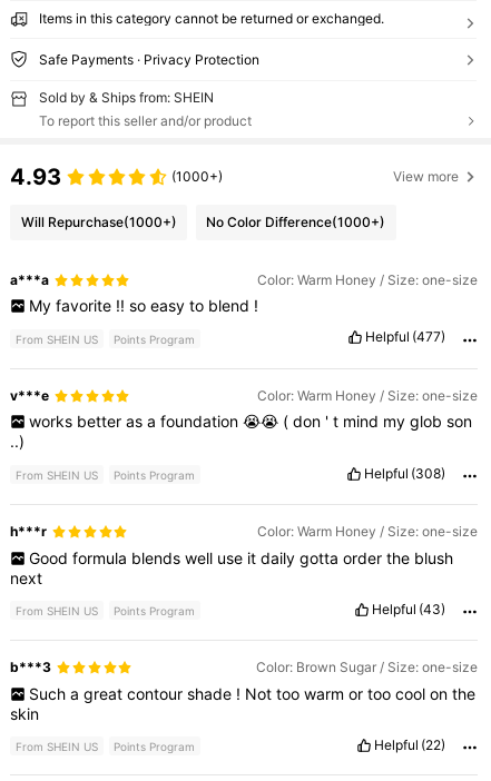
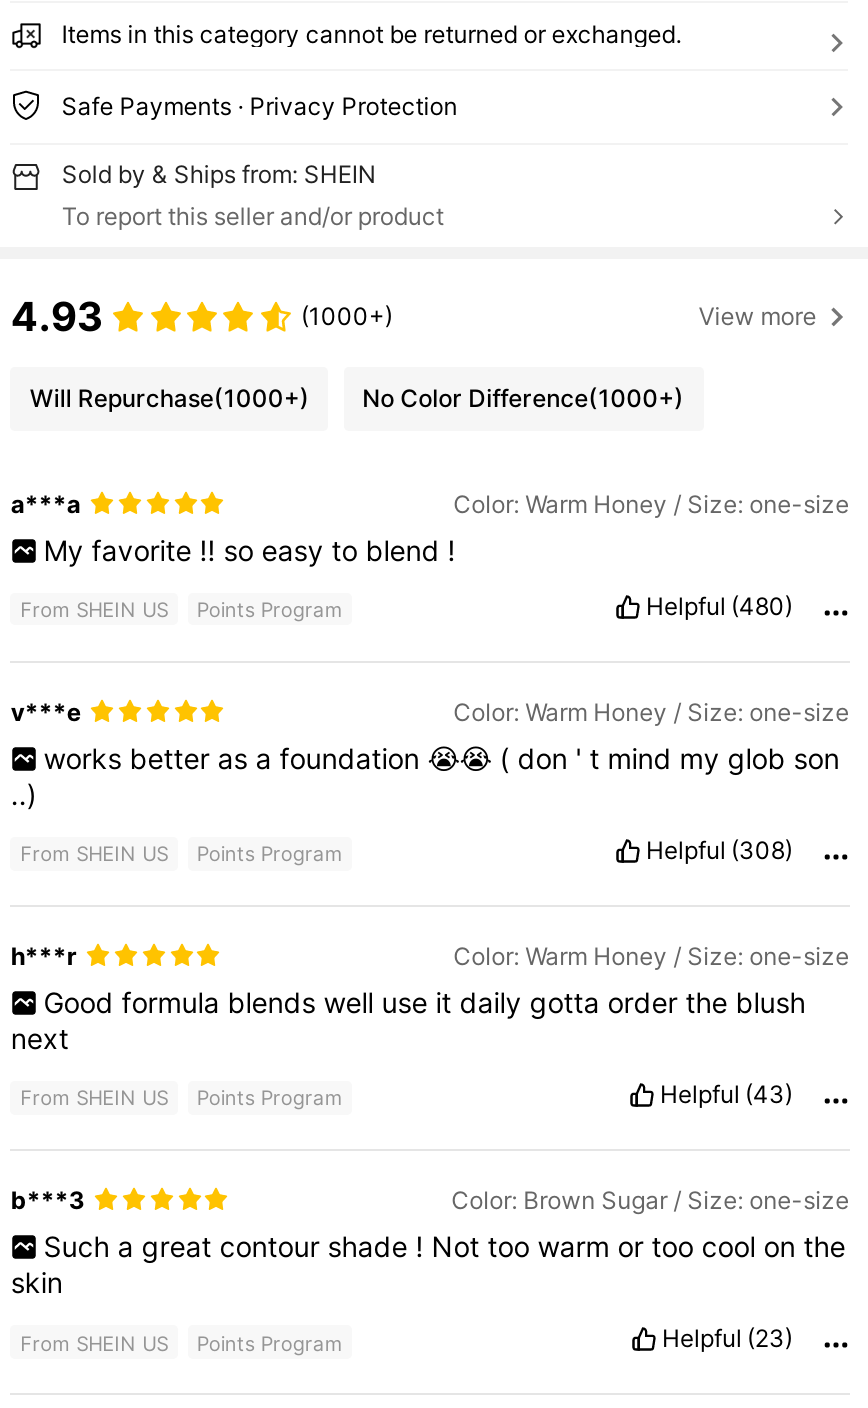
[365,329,446,345] Helpful (477) -> [646,591,793,621] Helpful (480)
[374,736,446,753] Helpful (22) -> [662,1323,793,1353] Helpful (23)

